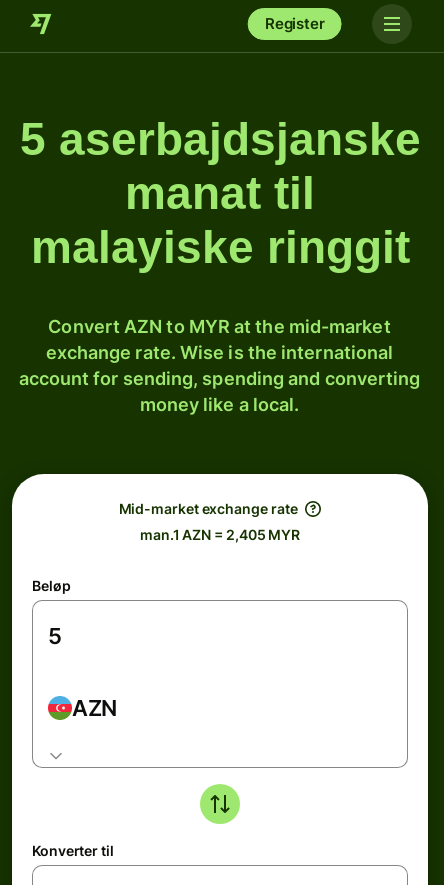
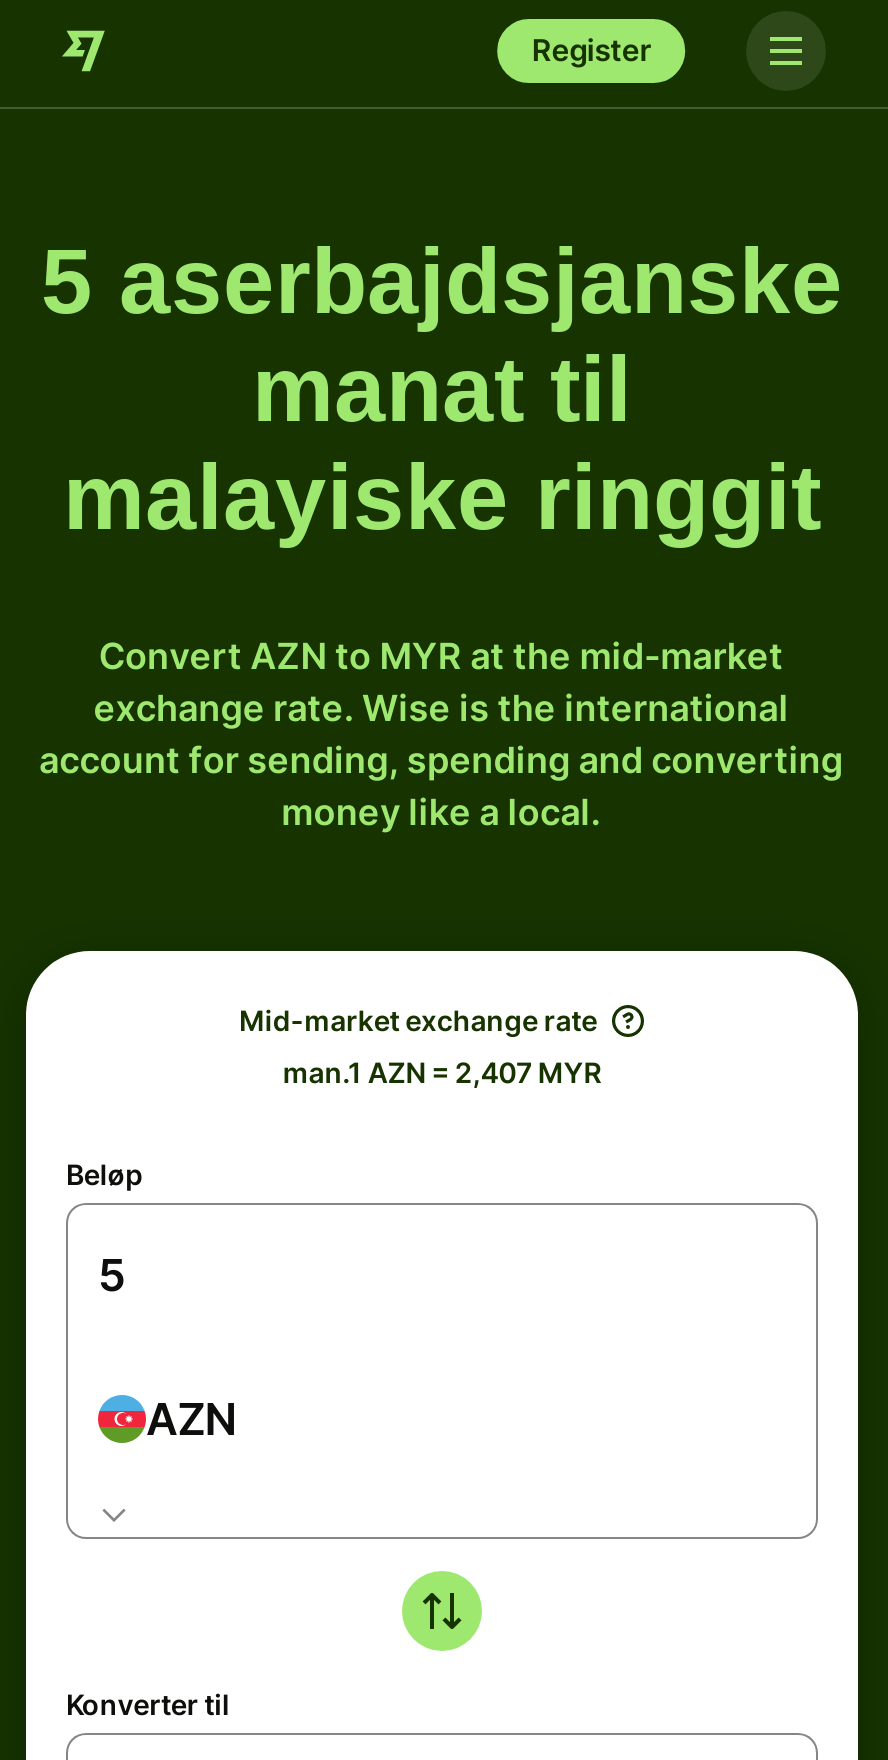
[140,526,300,543] man.1 AZN = 2,405 MYR -> [283,1055,601,1089] man.1 AZN = 2,407 MYR

